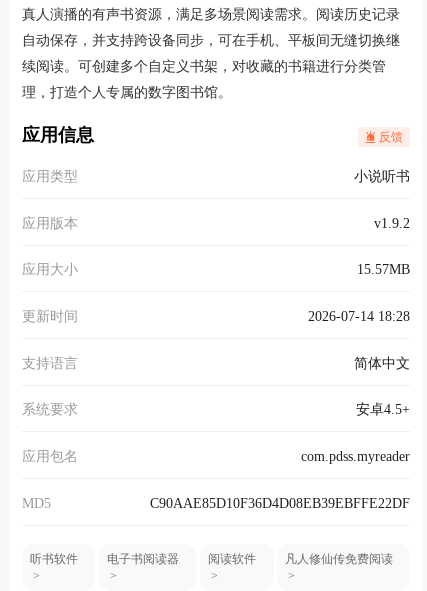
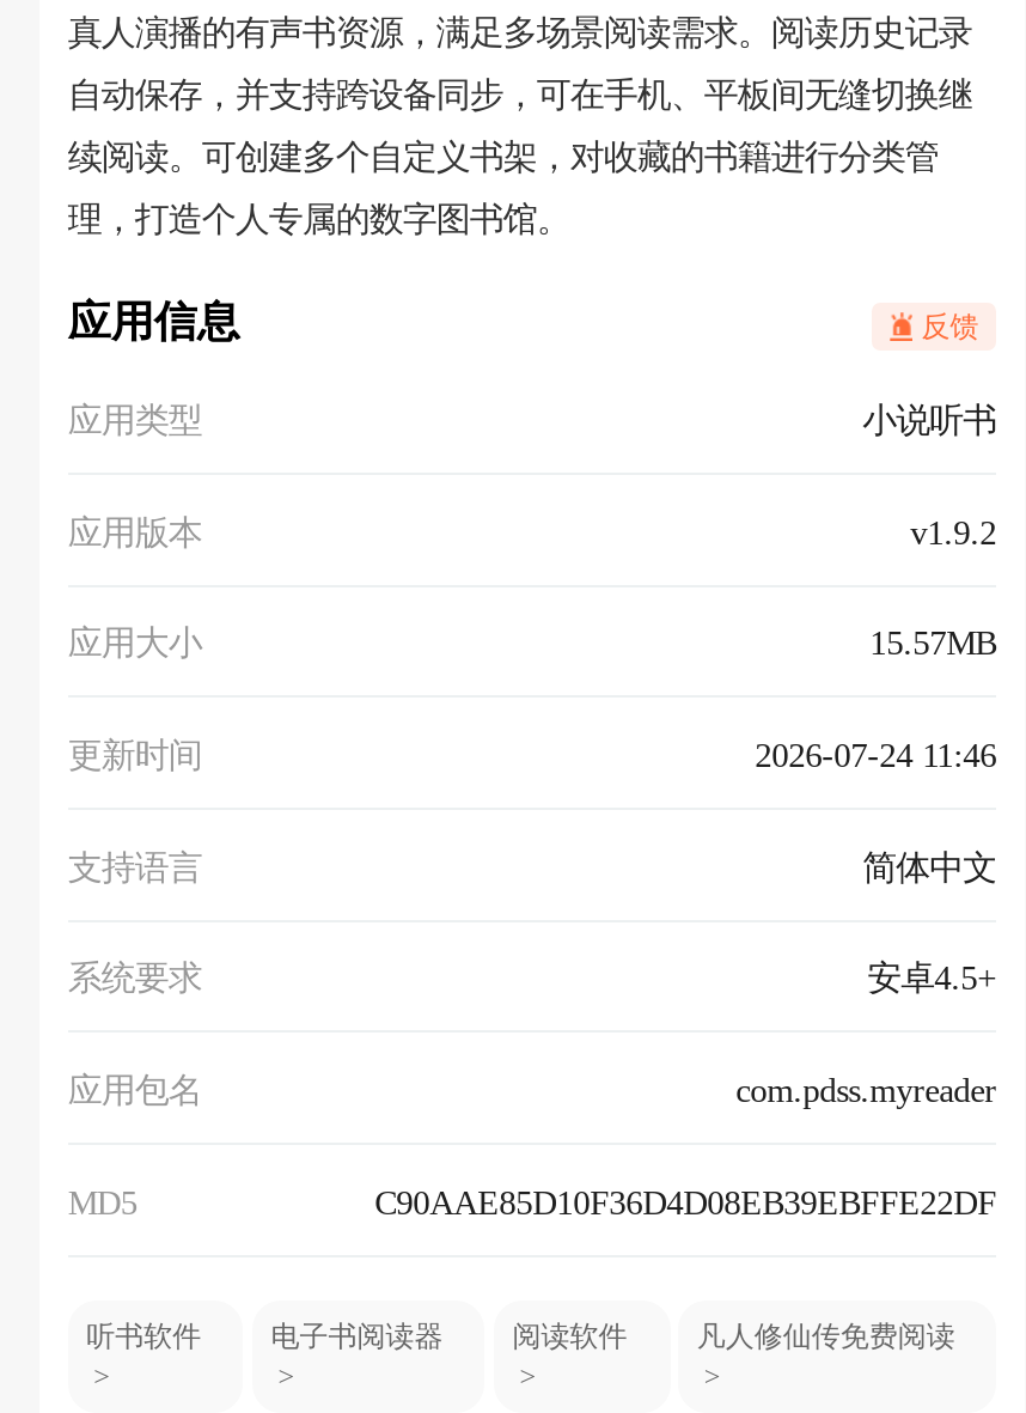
[308,308,410,324] 2026-07-14 18:28 -> [755,736,997,774] 2026-07-24 11:46

